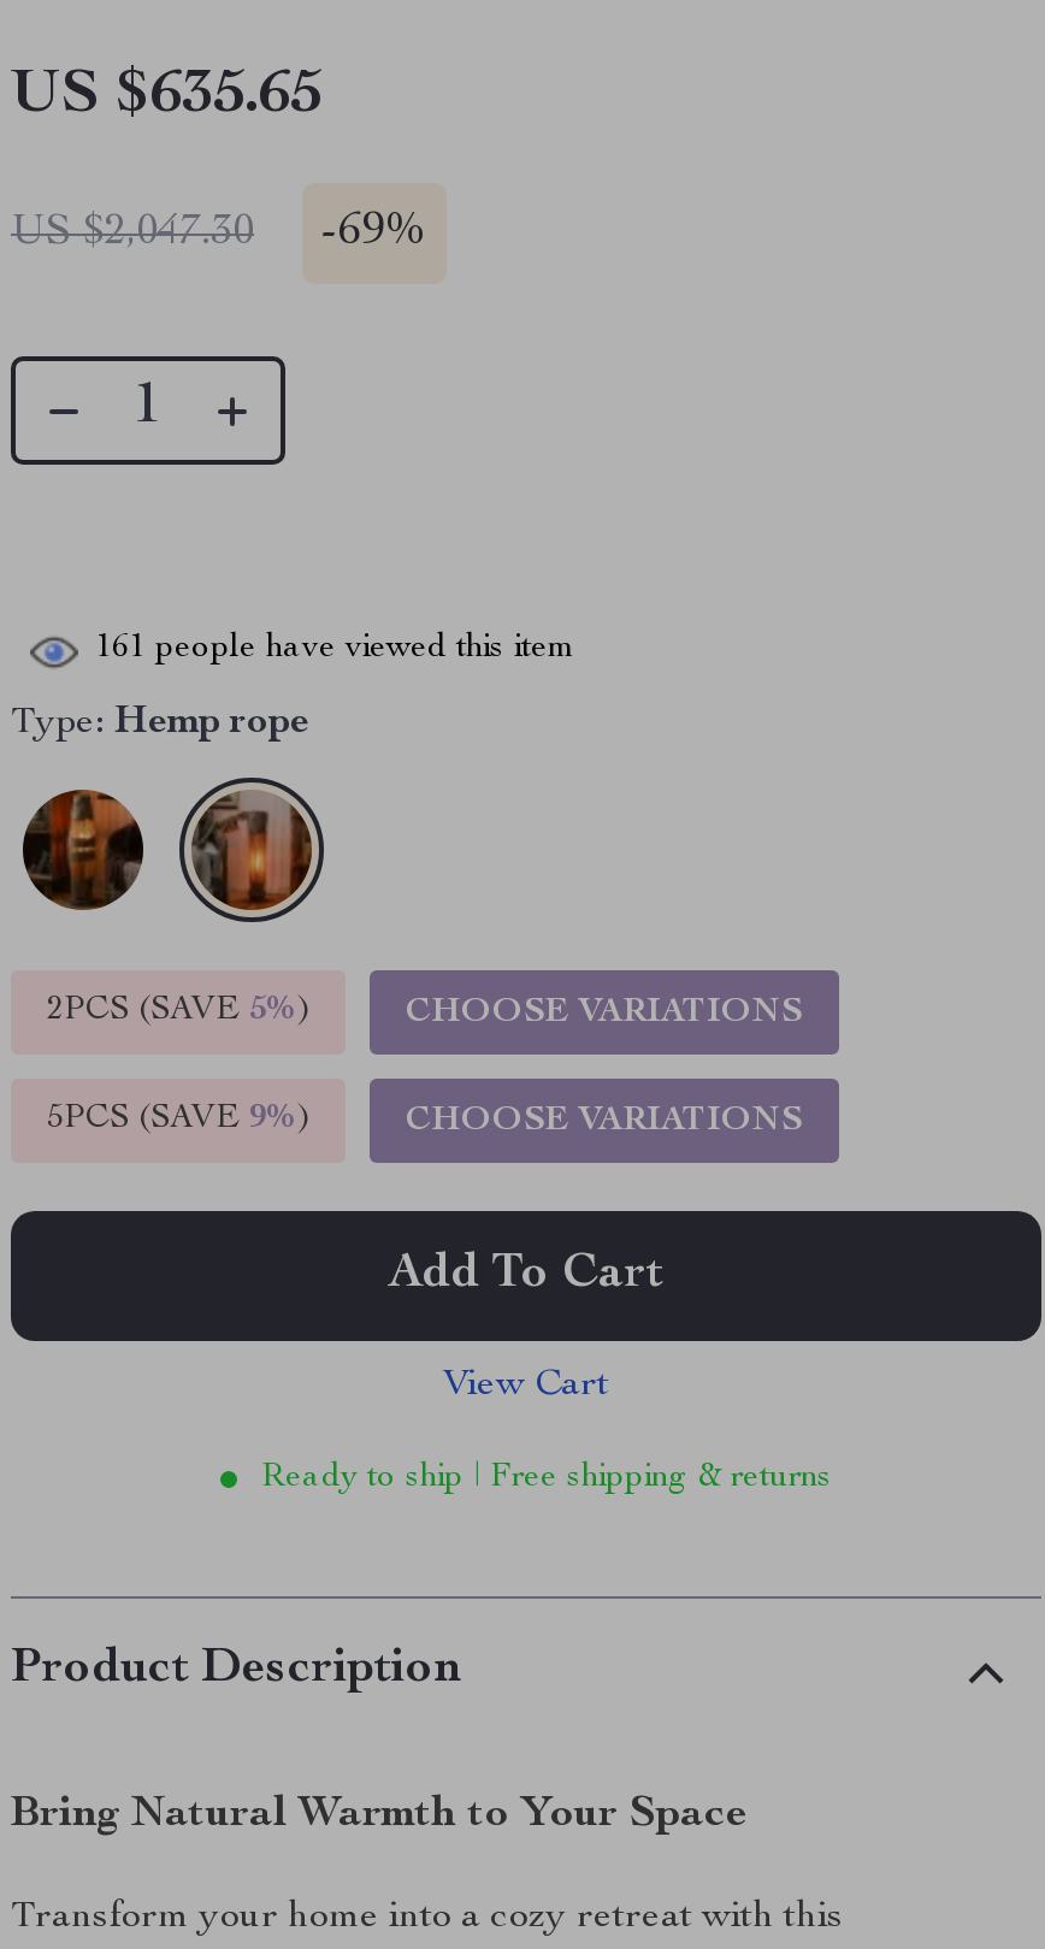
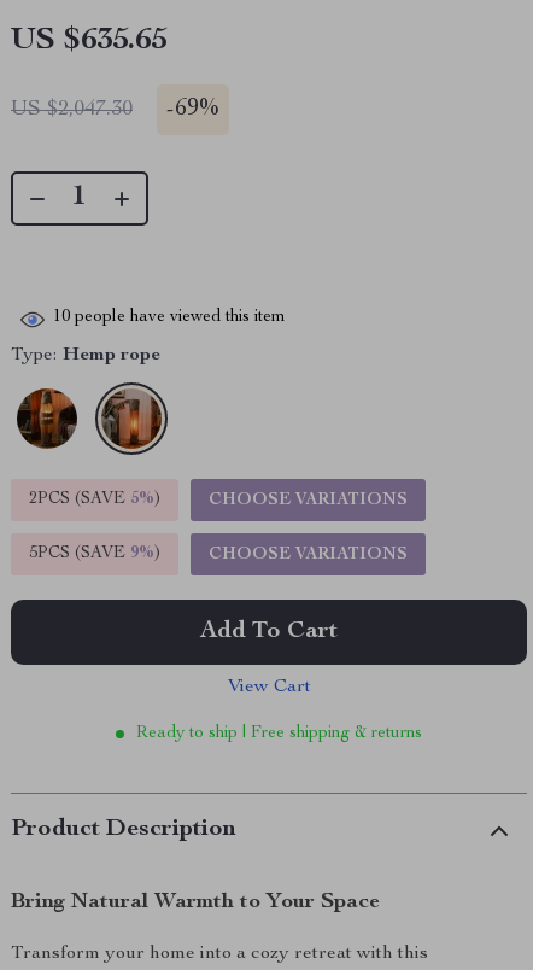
[95,632,577,665] 161 people have viewed this item -> [53,309,286,326] 10 people have viewed this item

